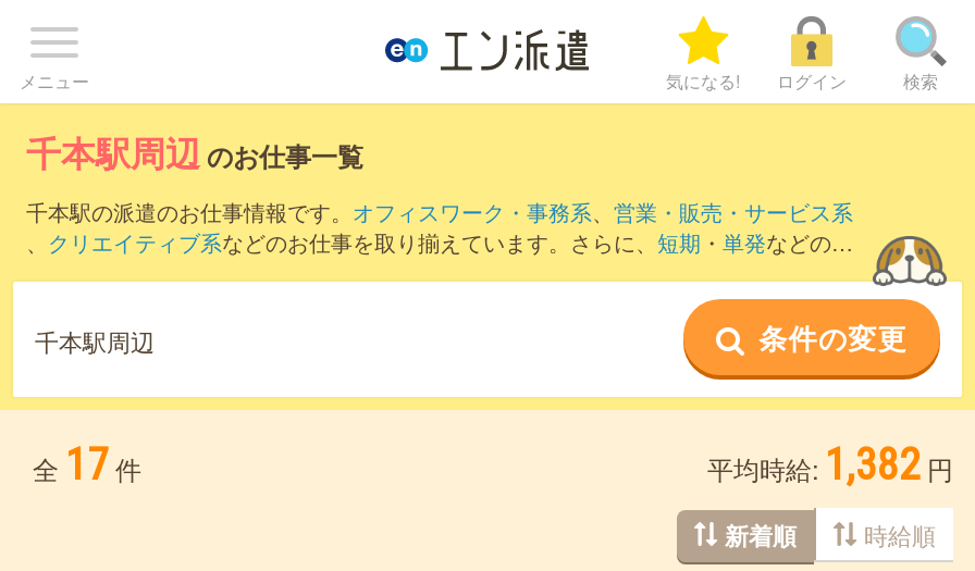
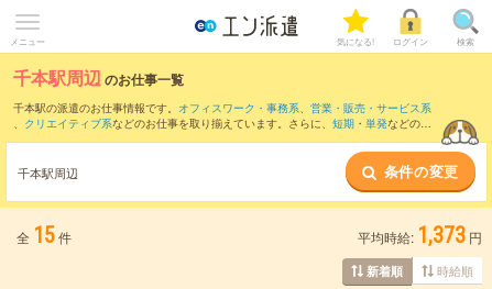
[33,438,141,491] 全 17 件 -> [17,222,72,248] 全 15 件
[707,438,953,491] 平均時給: 1,382 円 -> [358,222,482,248] 平均時給: 1,373 円

